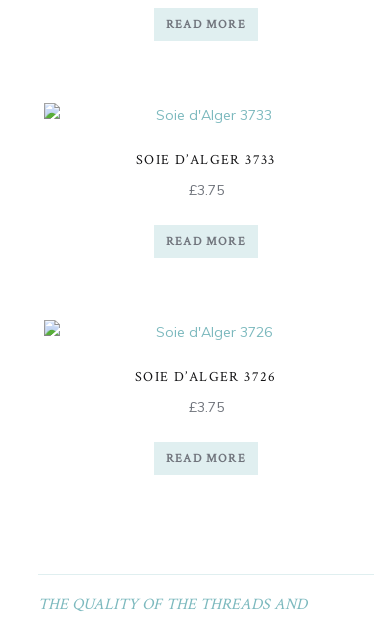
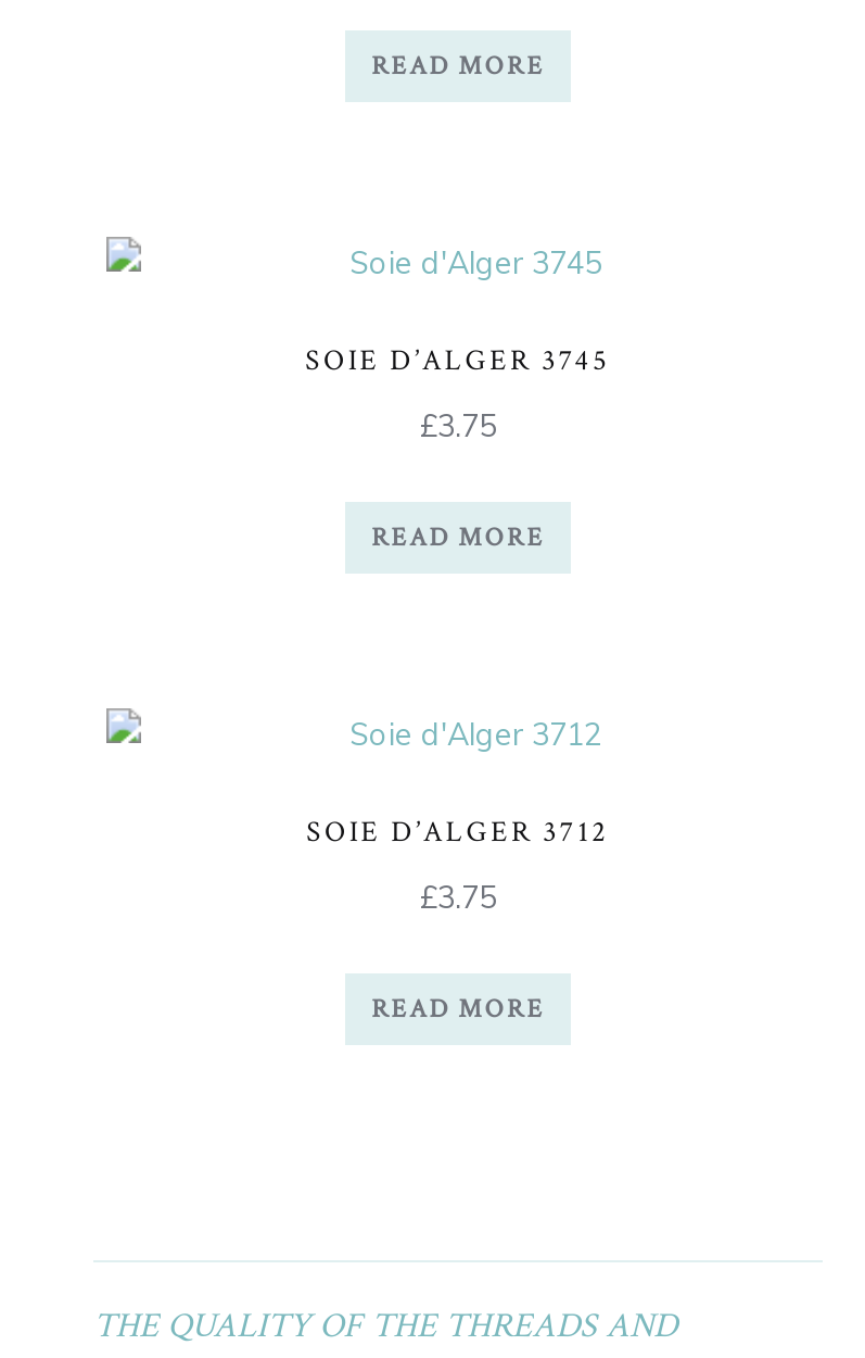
[136,151,276,169] SOIE D’ALGER 3733 -> [305,342,611,381] SOIE D’ALGER 3745
[135,368,277,386] SOIE D’ALGER 3726 -> [306,813,610,853] SOIE D’ALGER 3712

